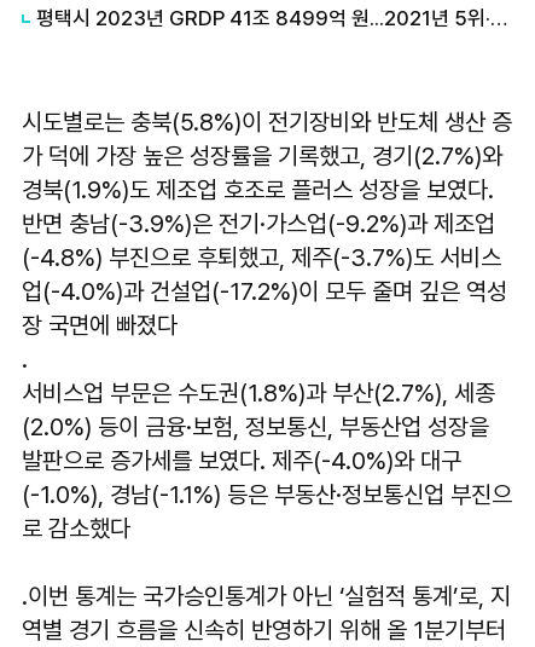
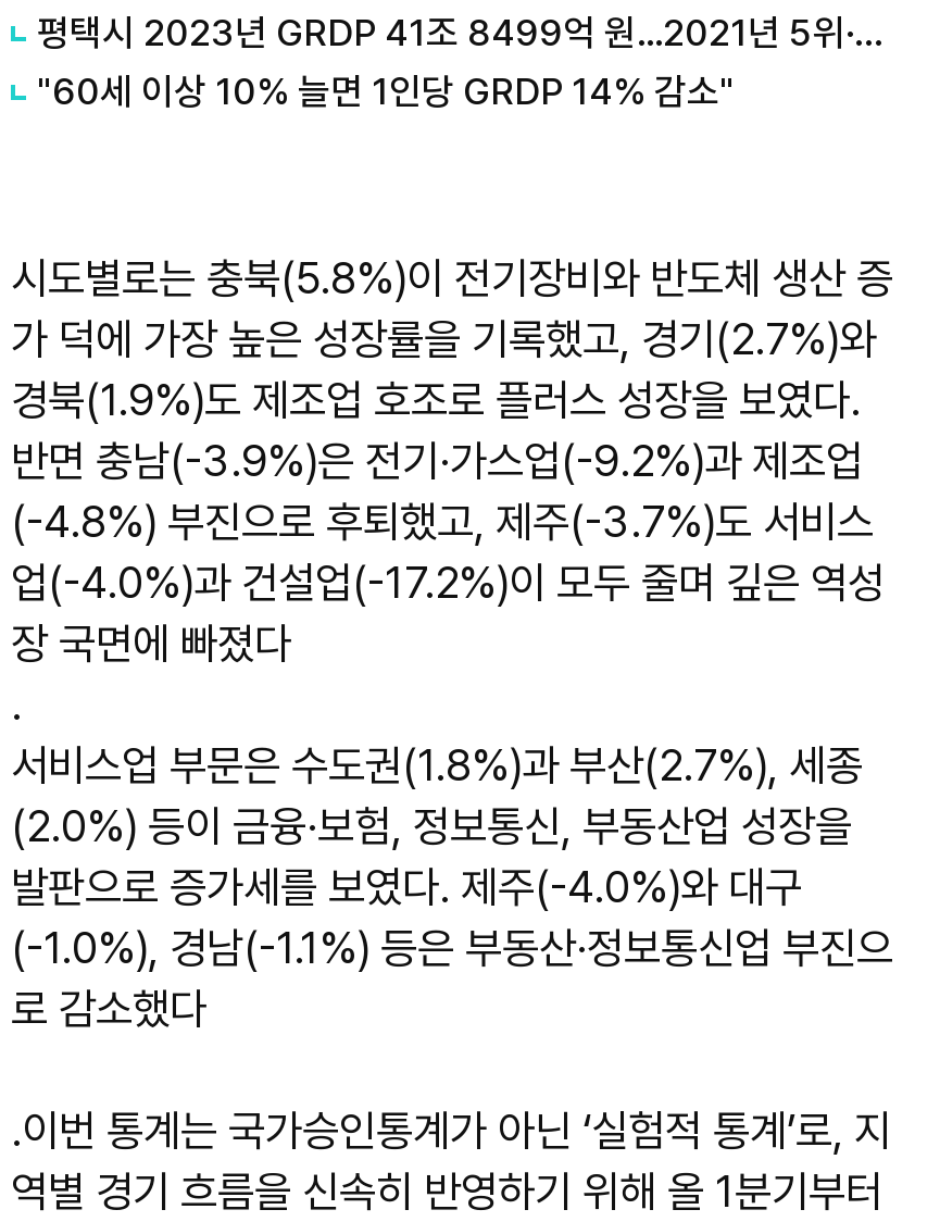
none -> [37,69,735,113] "60세 이상 10% 늘면 1인당 GRDP 14% 감소"

